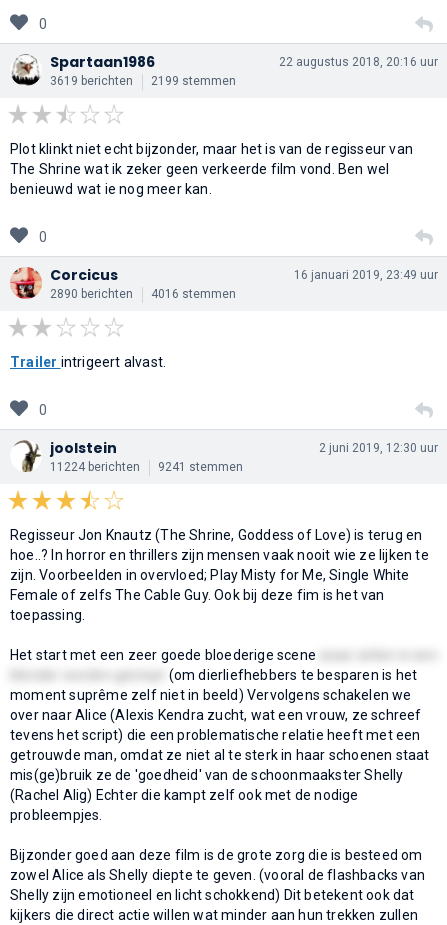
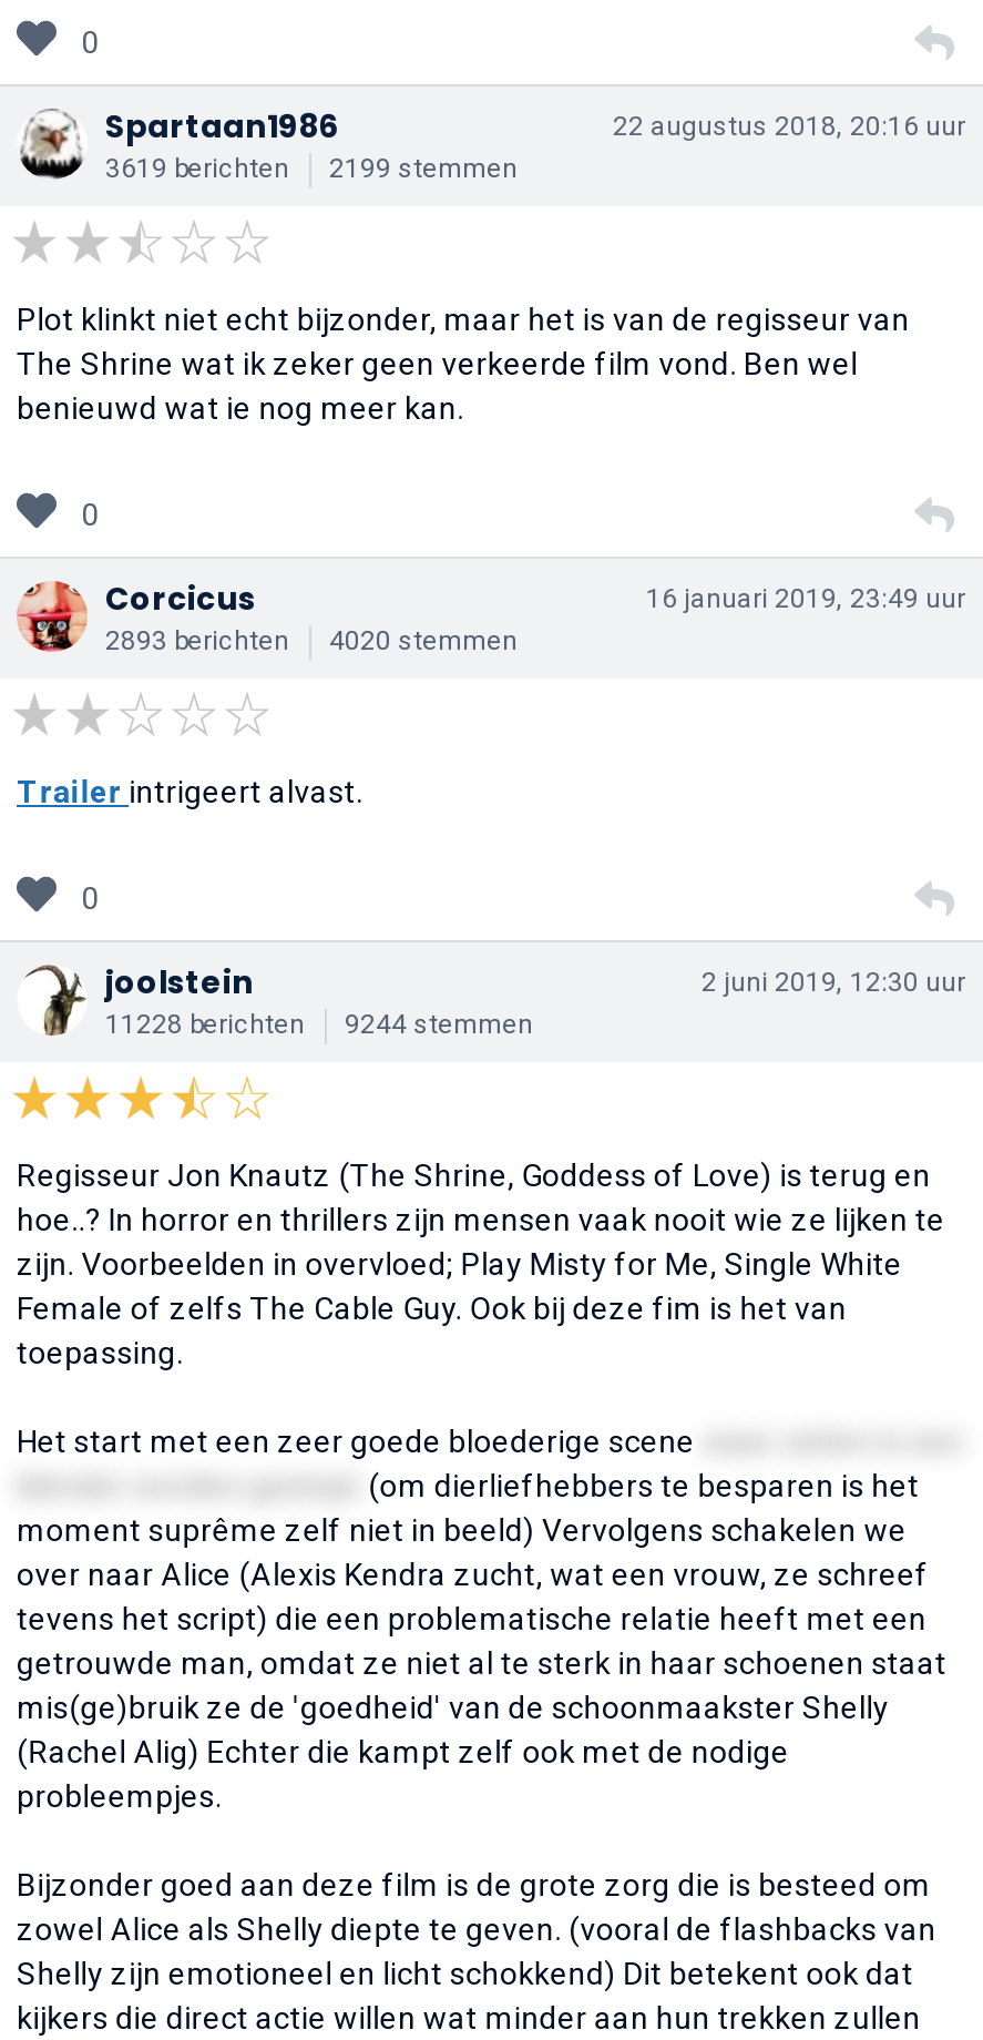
[50,287,133,301] 2890 berichten -> [105,625,289,656] 2893 berichten
[151,287,236,301] 4016 stemmen -> [329,625,518,656] 4020 stemmen
[50,460,140,474] 11224 berichten -> [105,1008,305,1040] 11228 berichten
[158,460,243,474] 9241 stemmen -> [345,1008,533,1040] 9244 stemmen

